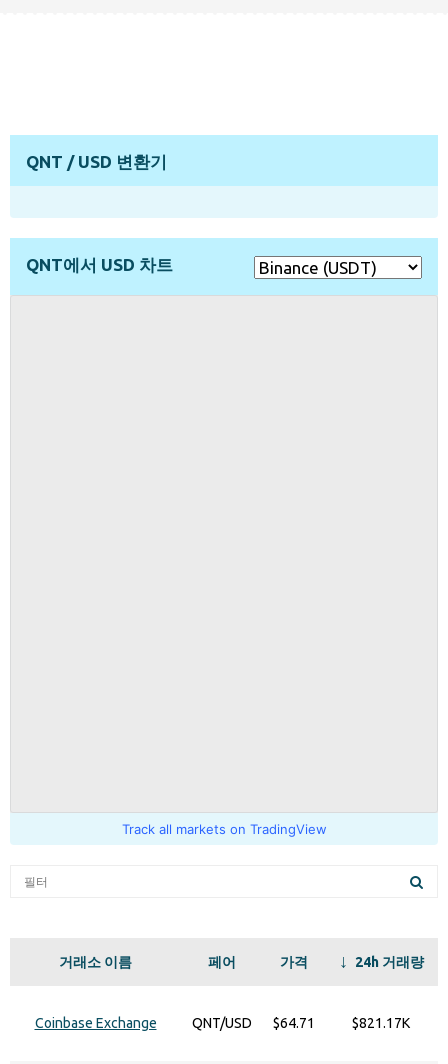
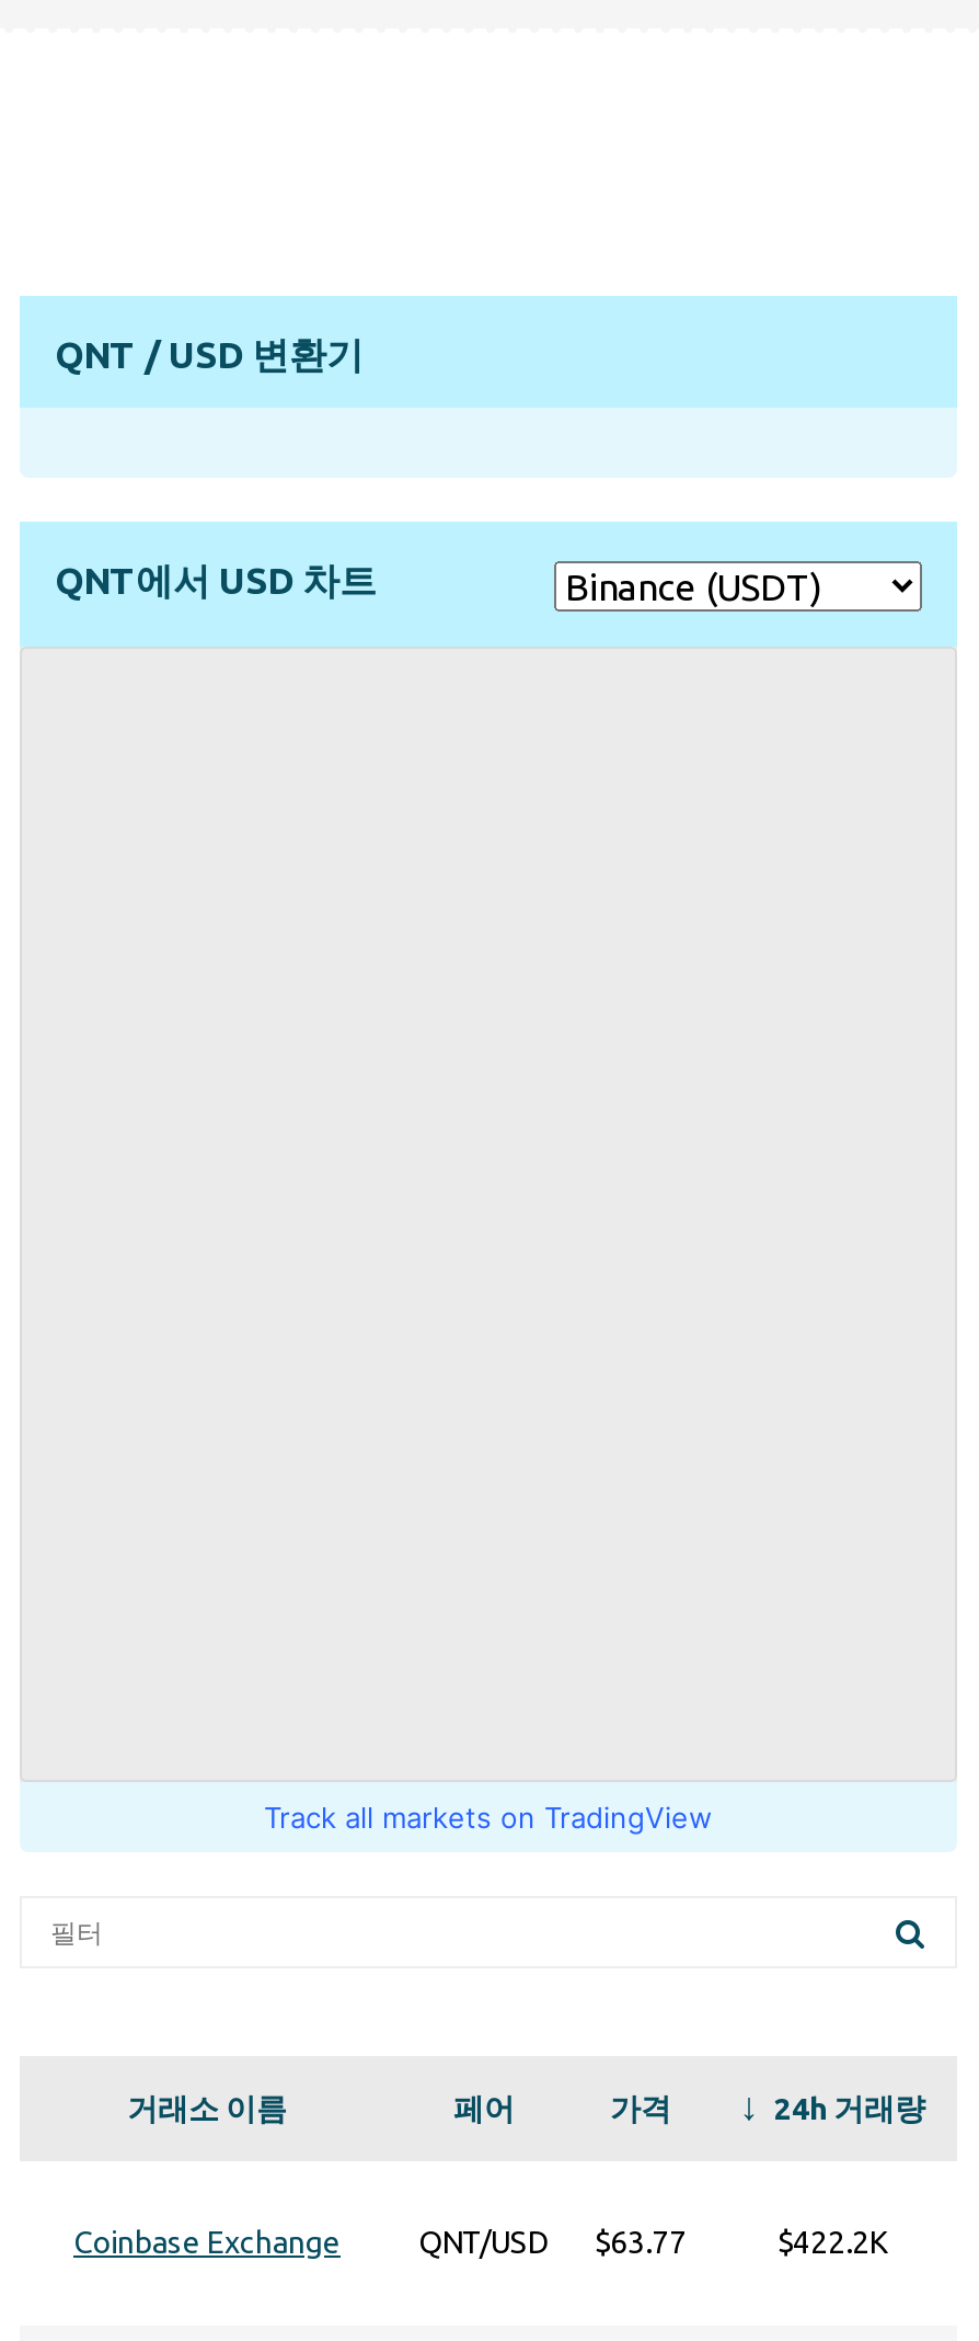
[272,1015,410,1031] $64.71 | $821.17K -> [595,2225,887,2260] $63.77 | $422.2K

